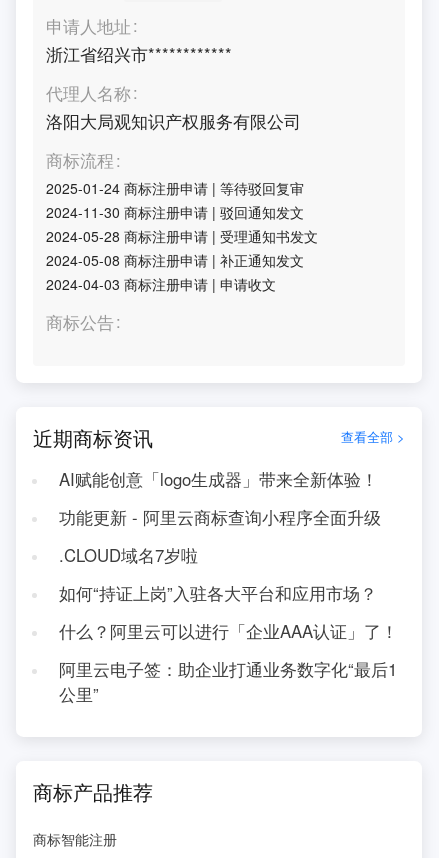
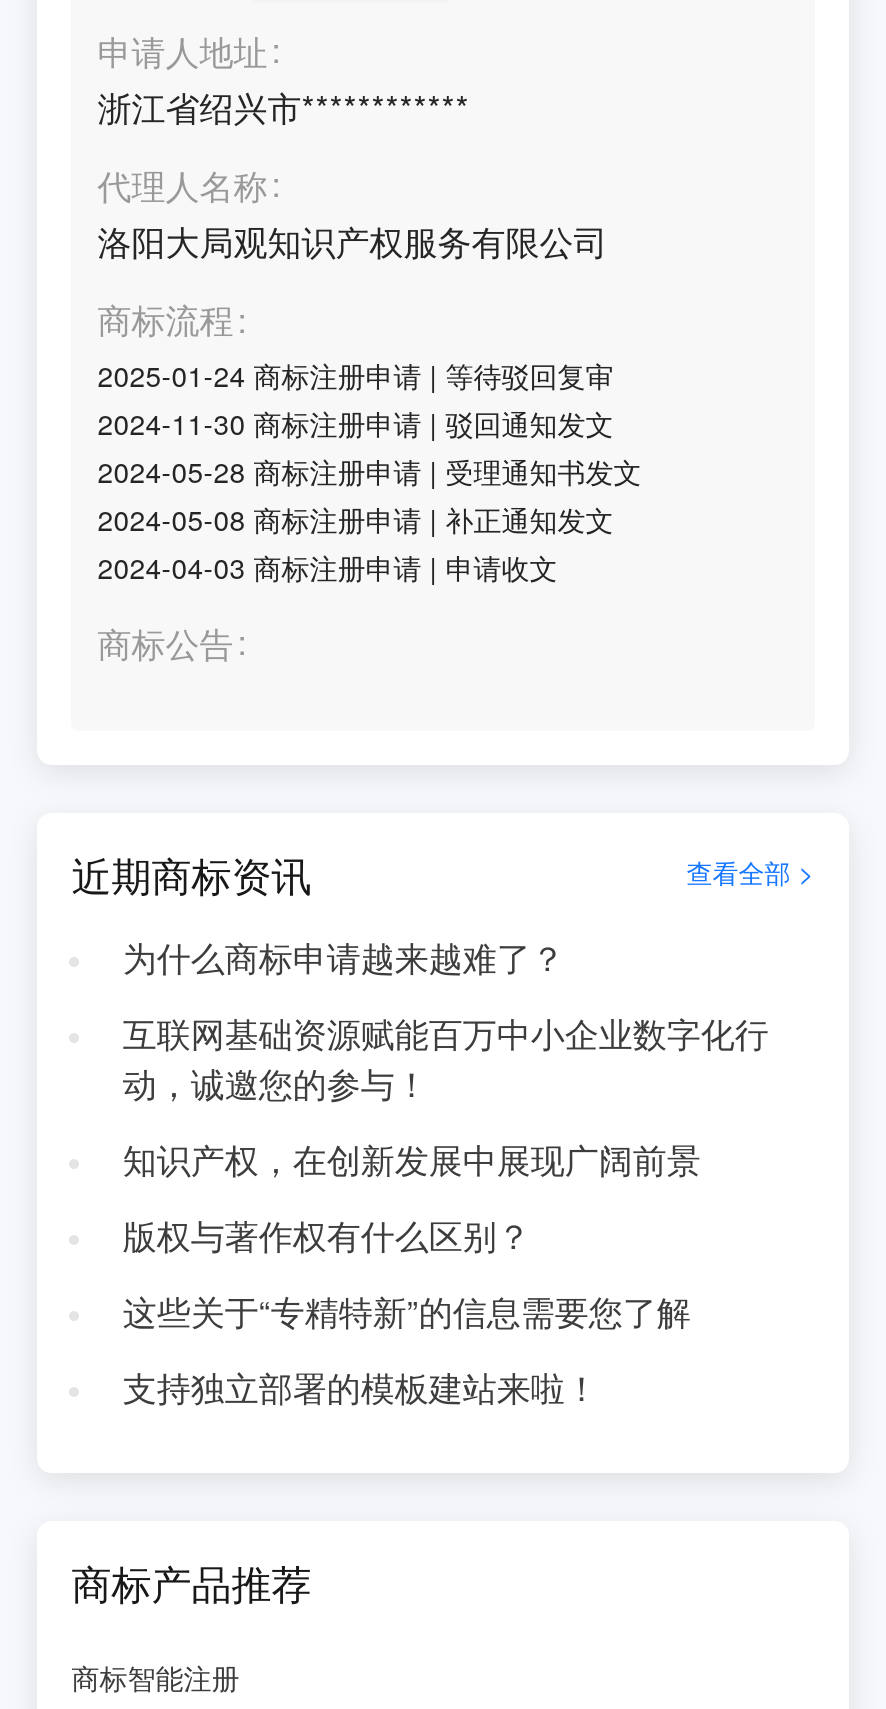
[59,467,378,491] AI赋能创意「logo生成器」带来全新体验！ -> [123,933,565,981] 为什么商标申请越来越难了？
[59,505,381,529] 功能更新 - 阿里云商标查询小程序全面升级 -> [123,1009,769,1107] 互联网基础资源赋能百万中小企业数字化行 | 动，诚邀您的参与！
[59,543,198,567] .CLOUD域名7岁啦 -> [123,1135,701,1183] 知识产权，在创新发展中展现广阔前景
[59,581,377,605] 如何“持证上岗”入驻各大平台和应用市场？ -> [123,1211,531,1259] 版权与著作权有什么区别？
[59,619,398,643] 什么？阿里云可以进行「企业AAA认证」了！ -> [123,1287,691,1335] 这些关于“专精特新”的信息需要您了解
[59,657,397,706] 阿里云电子签：助企业打通业务数字化“最后1 | 公里” -> [123,1363,599,1411] 支持独立部署的模板建站来啦！

